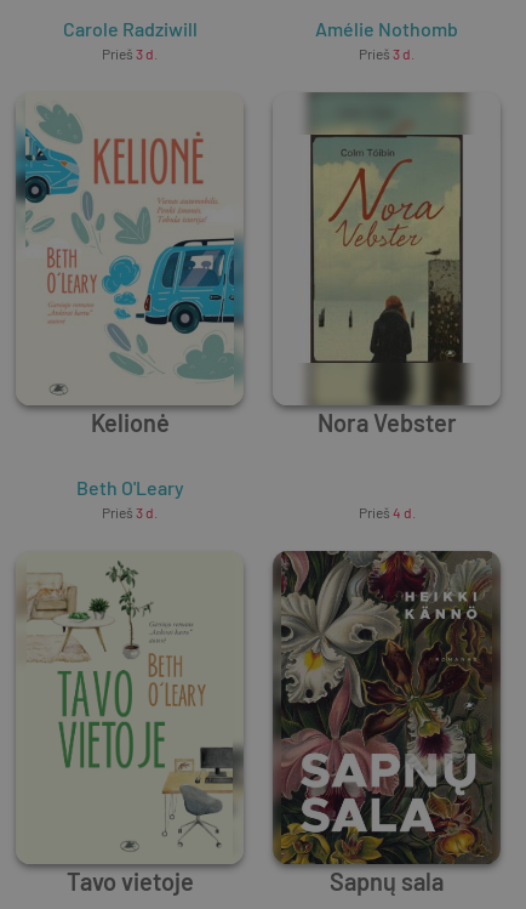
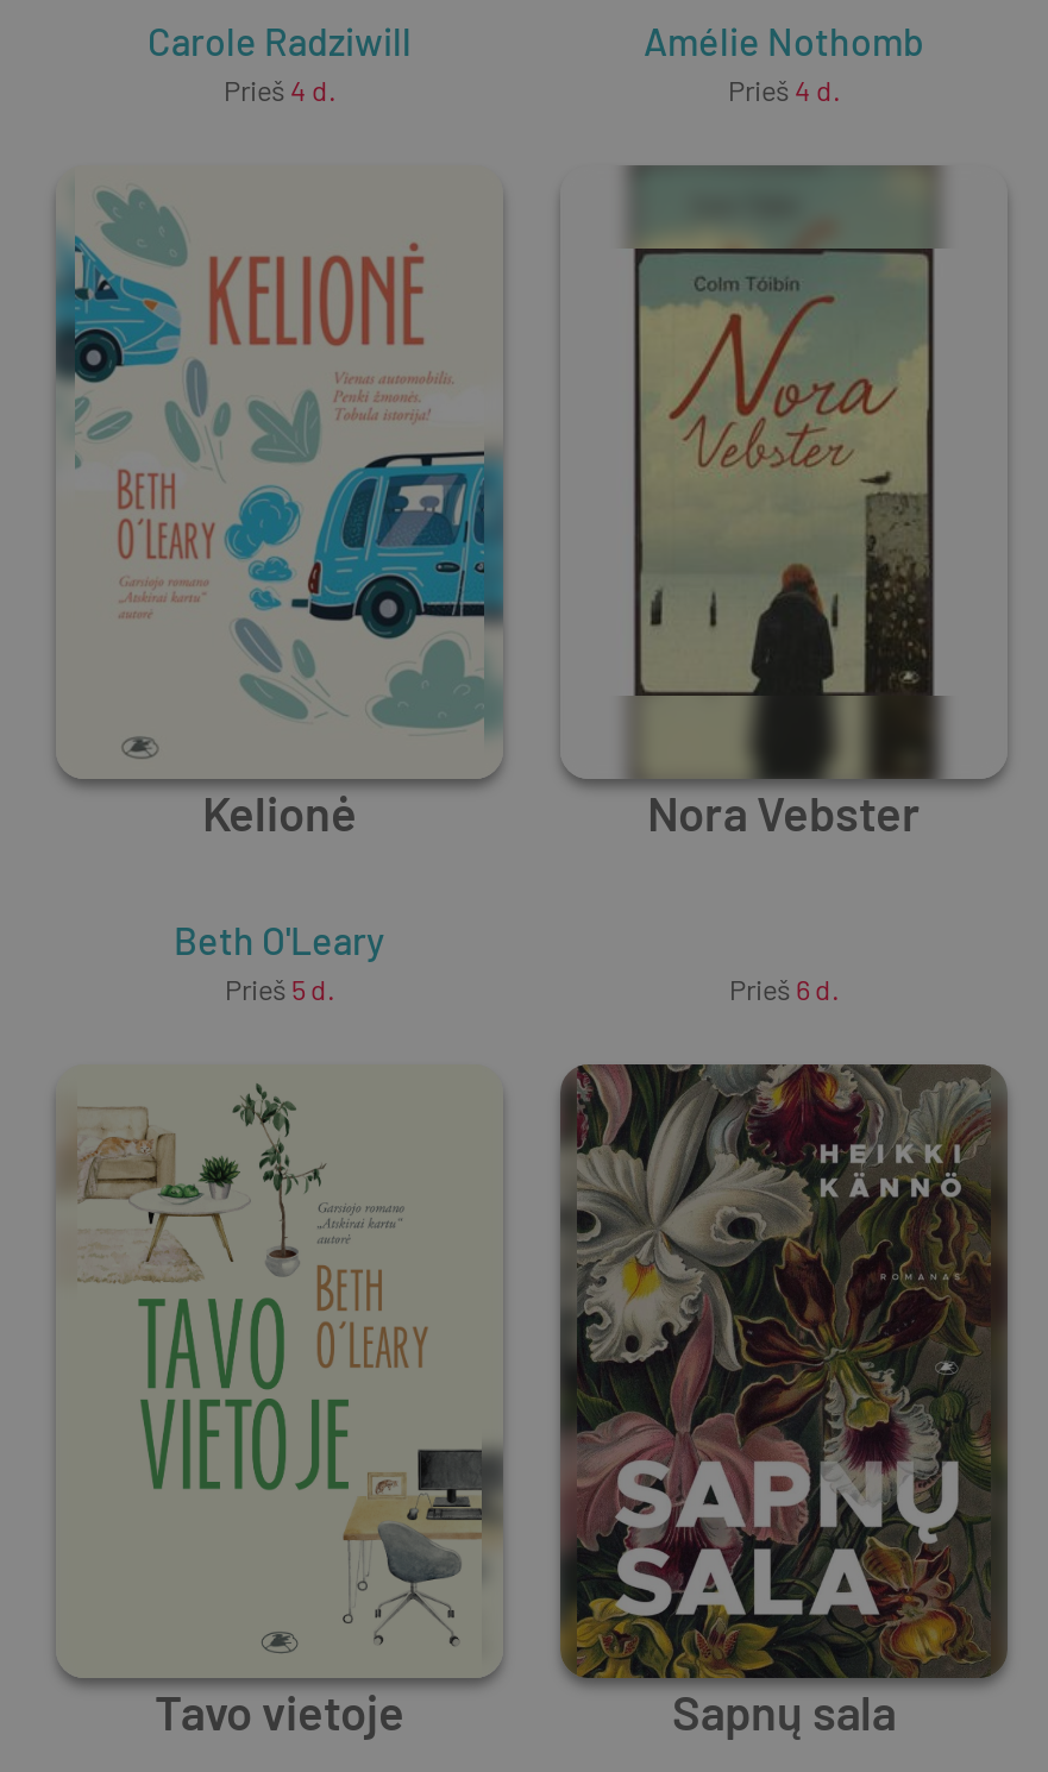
[102,45,158,62] Prieš 3 d. -> [224,72,335,106] Prieš 4 d.
[359,45,414,62] Prieš 3 d. -> [728,72,840,106] Prieš 4 d.
[102,503,158,520] Prieš 3 d. -> [225,971,334,1004] Prieš 5 d.
[358,503,415,520] Prieš 4 d. -> [729,971,839,1004] Prieš 6 d.

